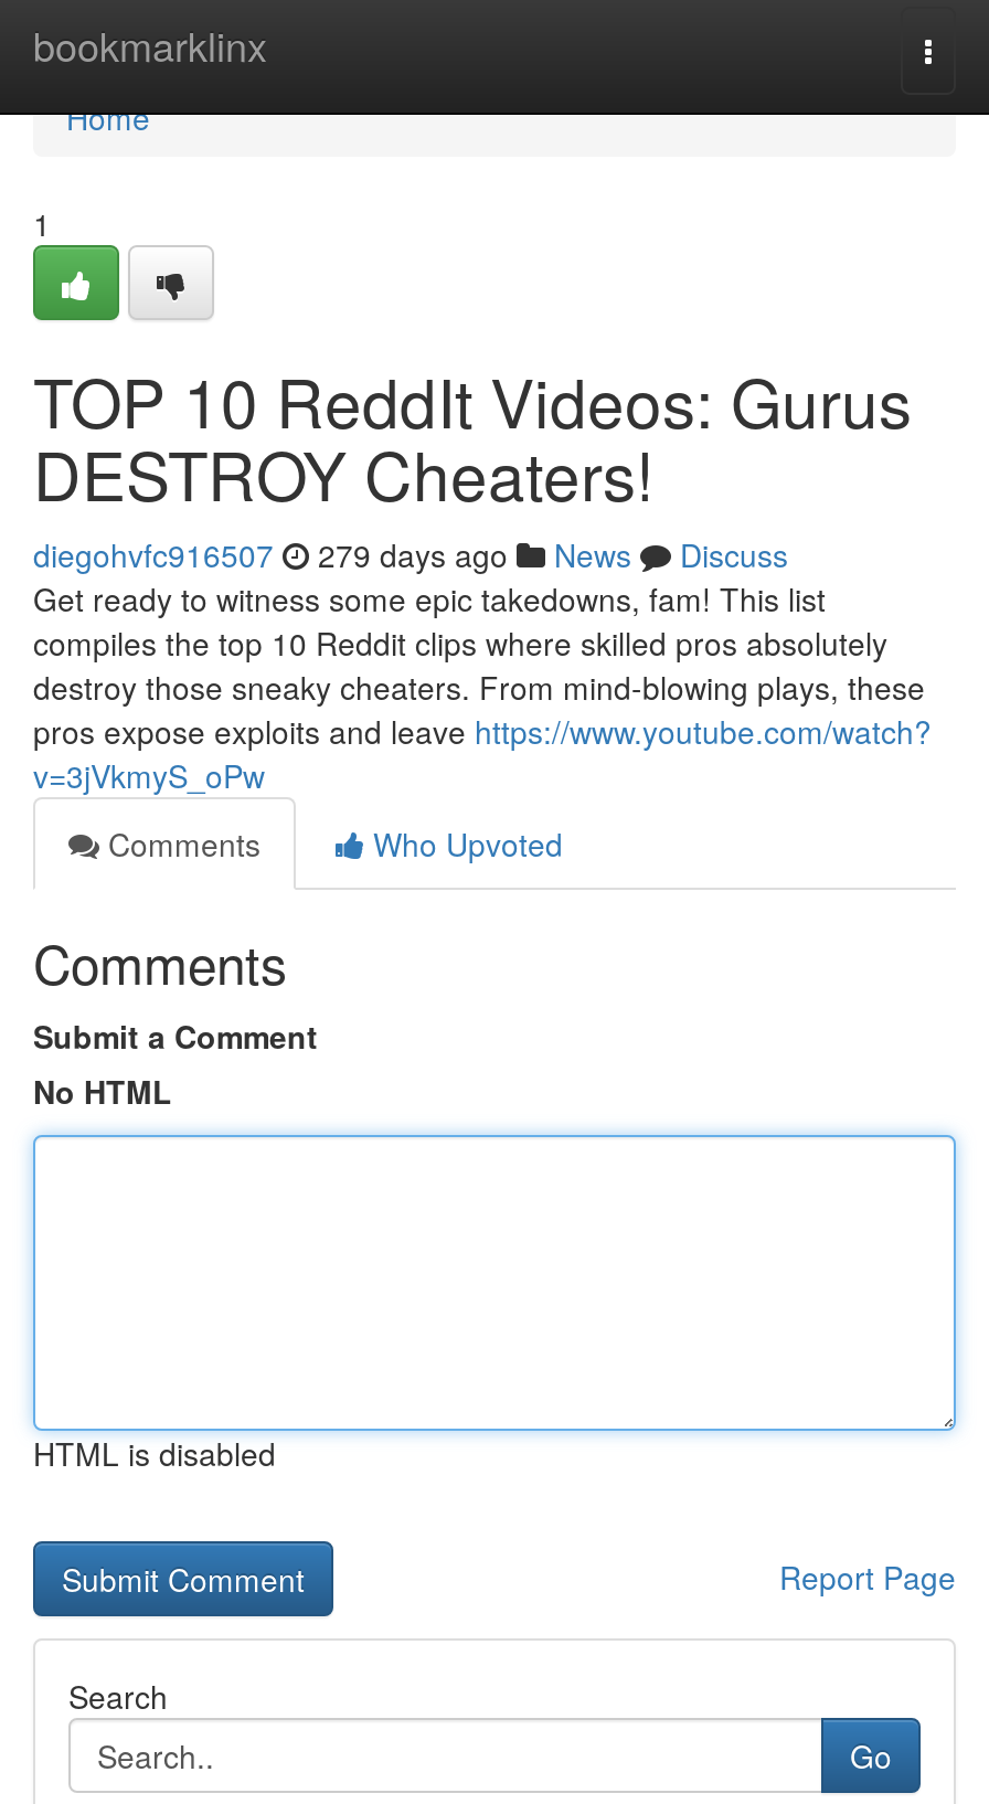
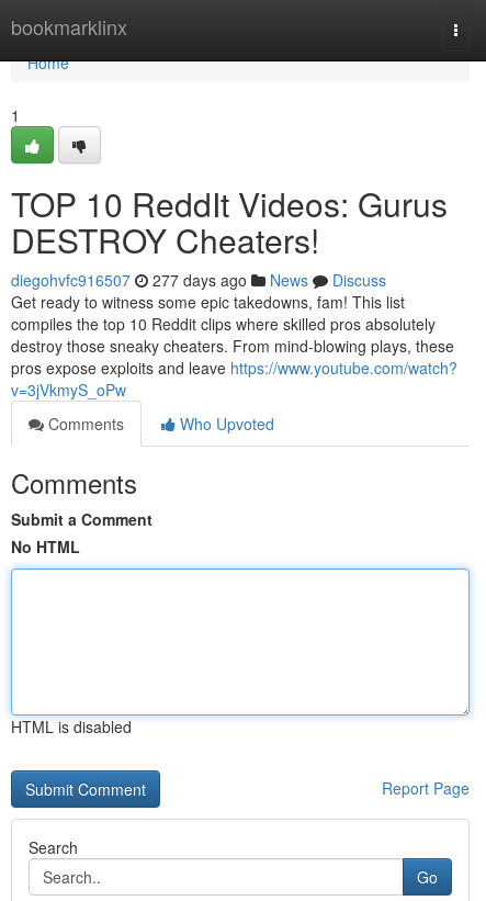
[33,532,788,576] diegohvfc916507 279 days ago News Discuss -> [11,269,386,291] diegohvfc916507 277 days ago News Discuss

